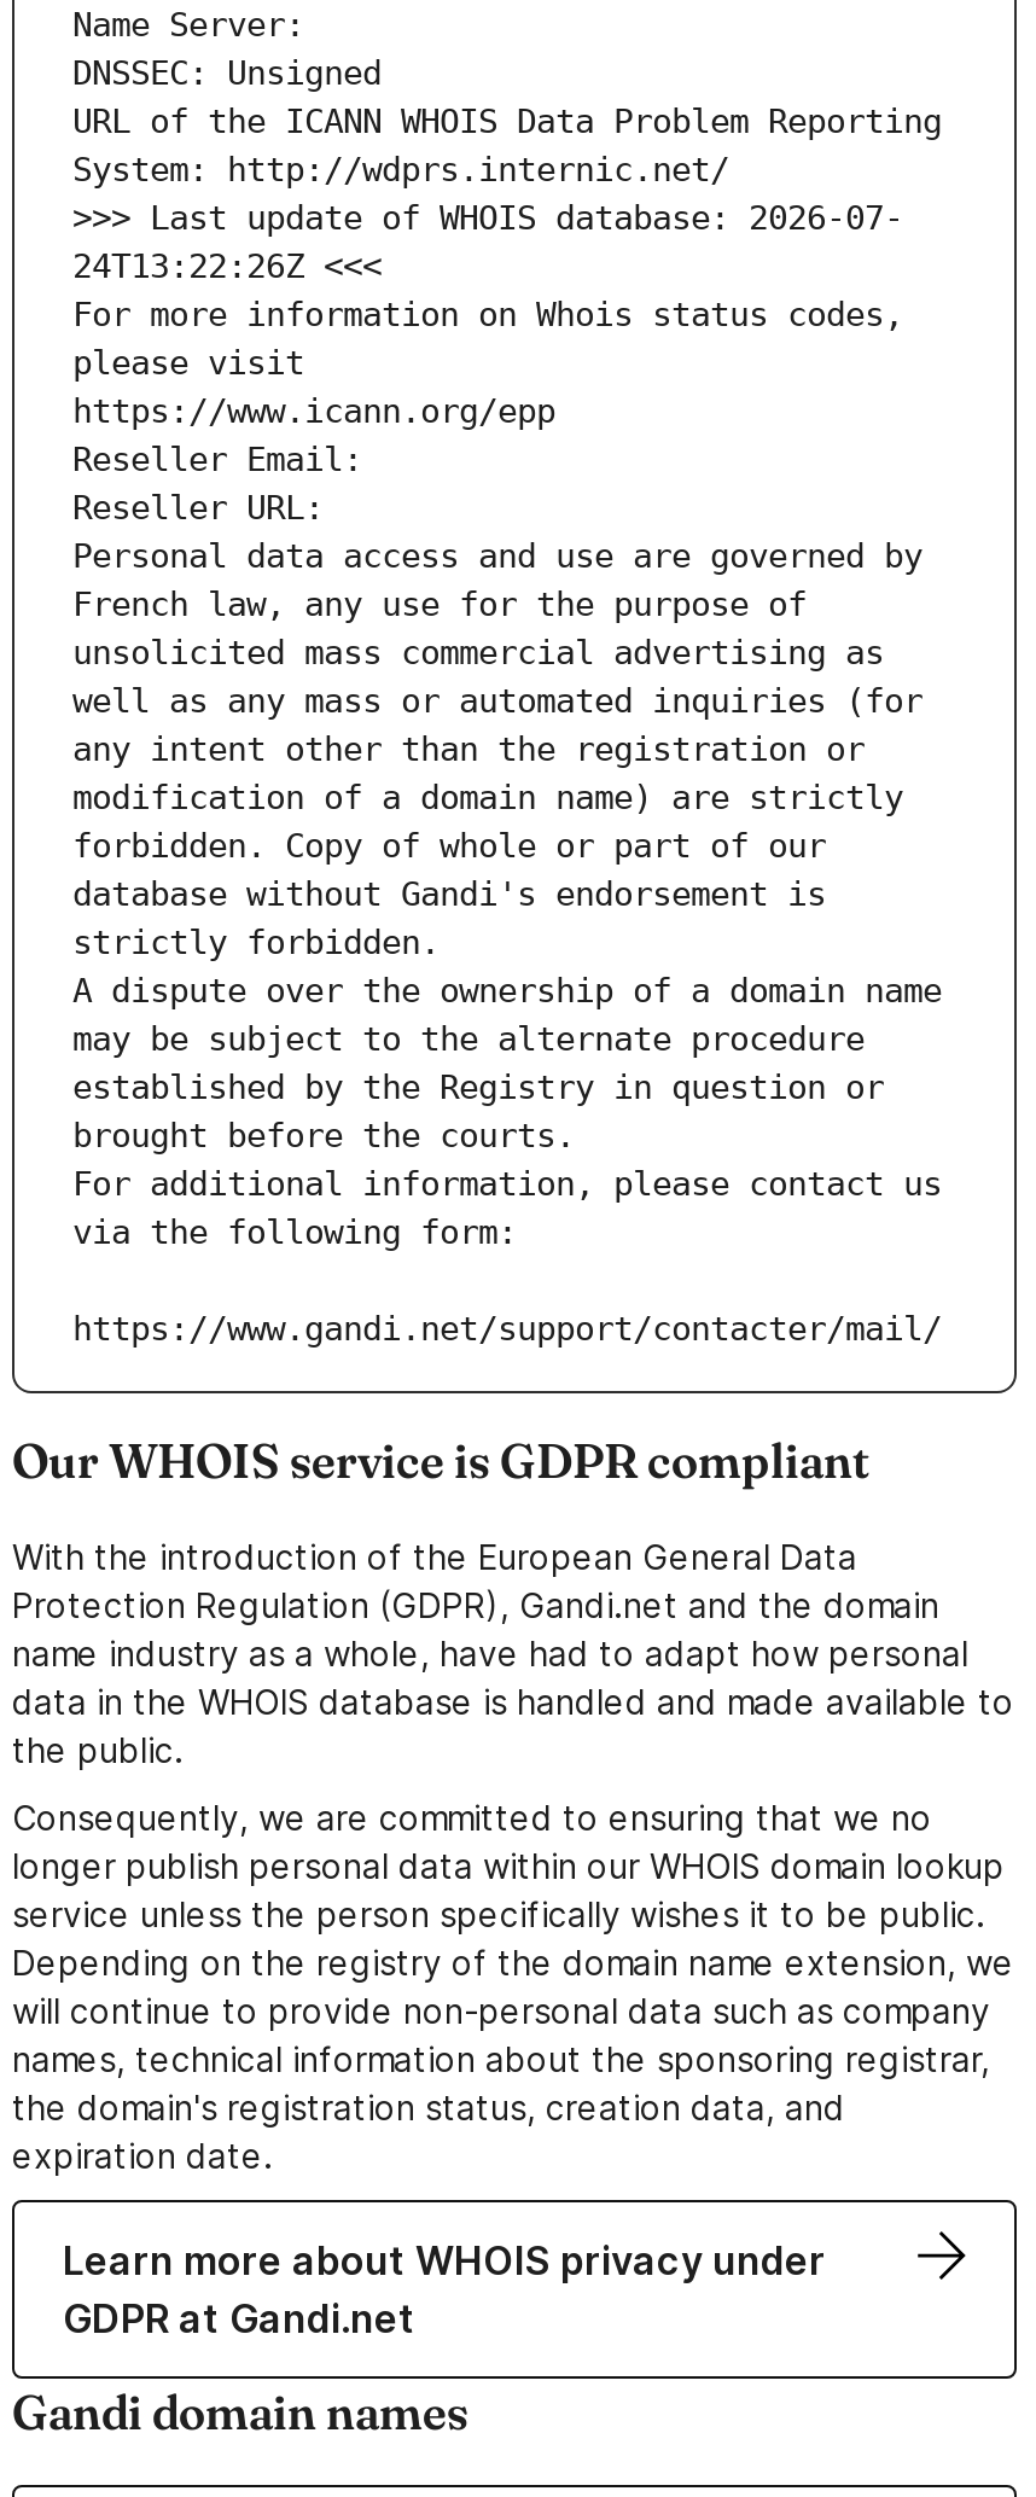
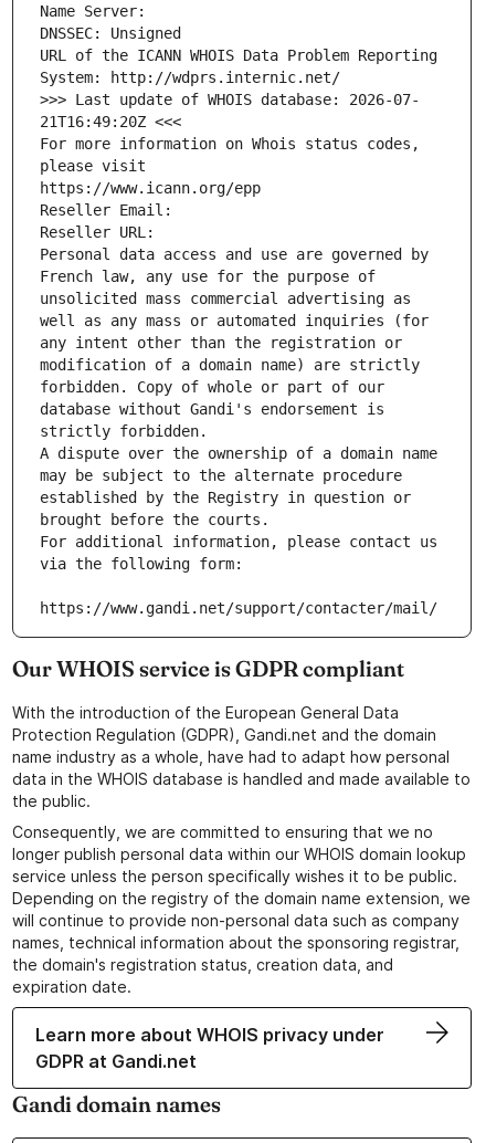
[72,247,382,286] 24T13:22:26Z <<< -> [40,113,181,131] 21T16:49:20Z <<<

